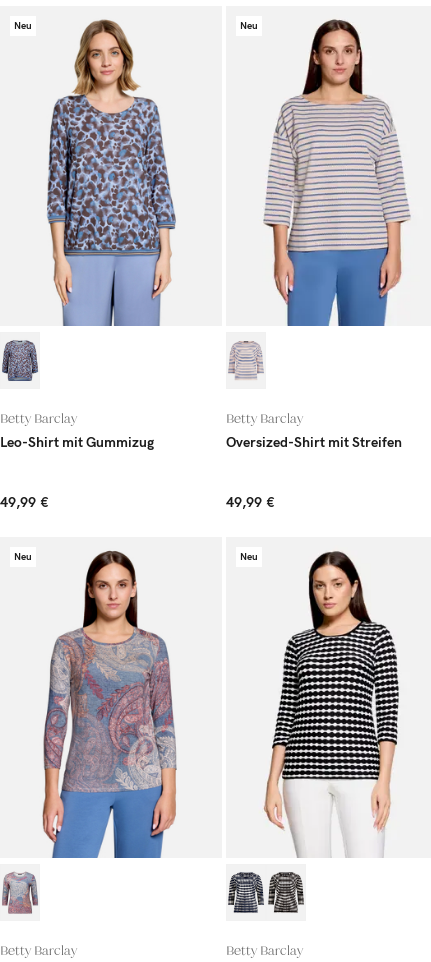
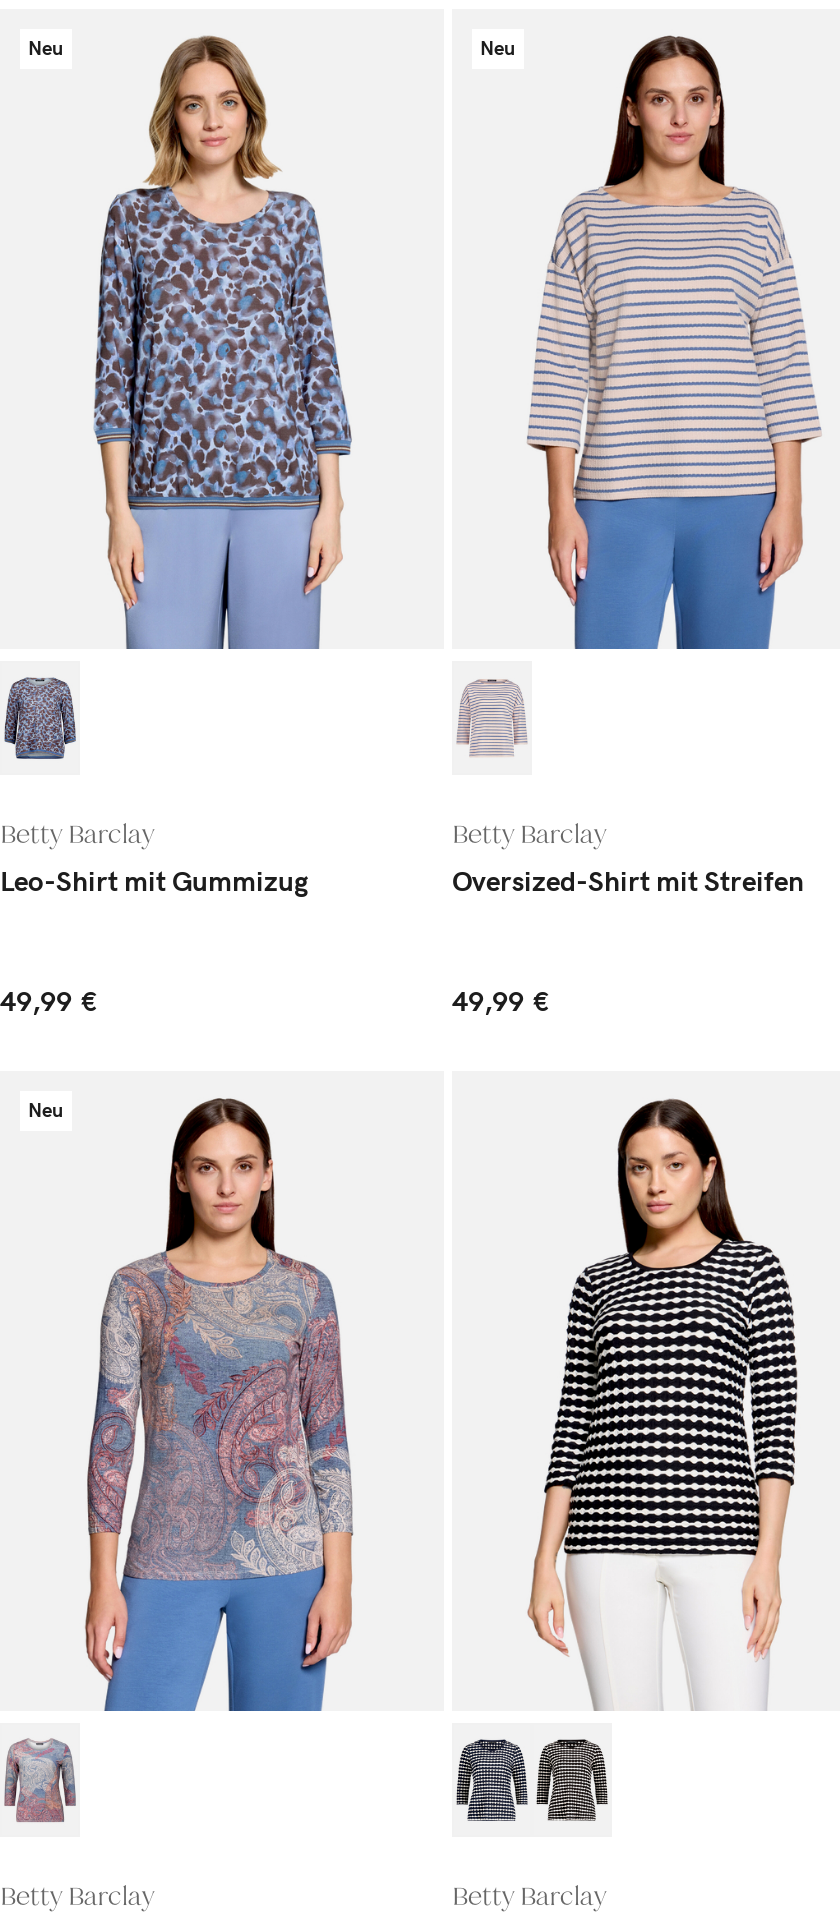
[240,551,258,563] Neu -> none

